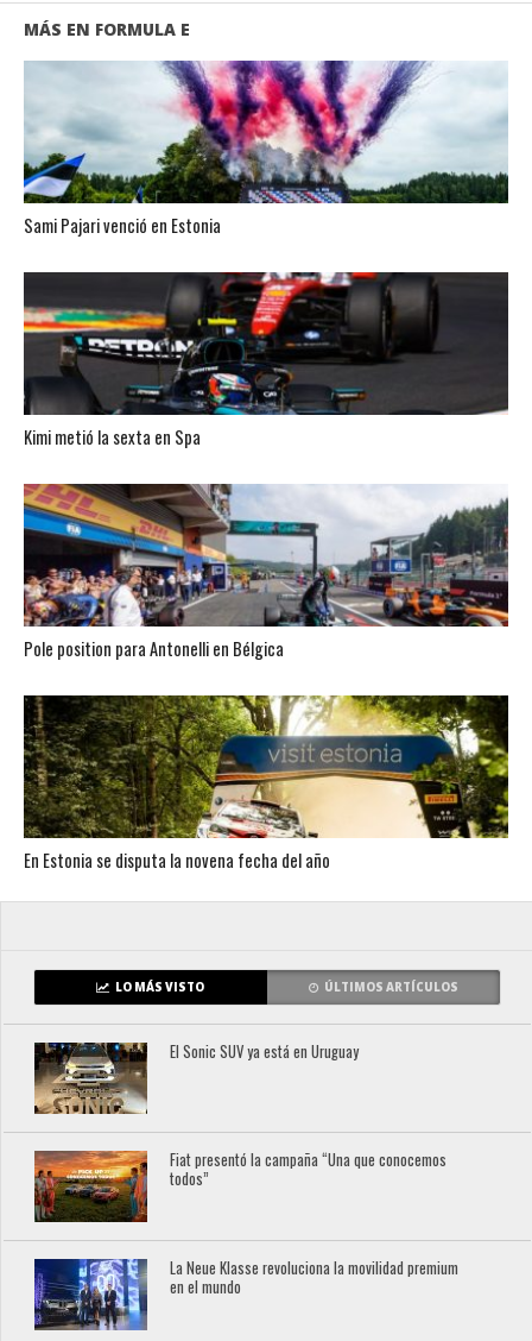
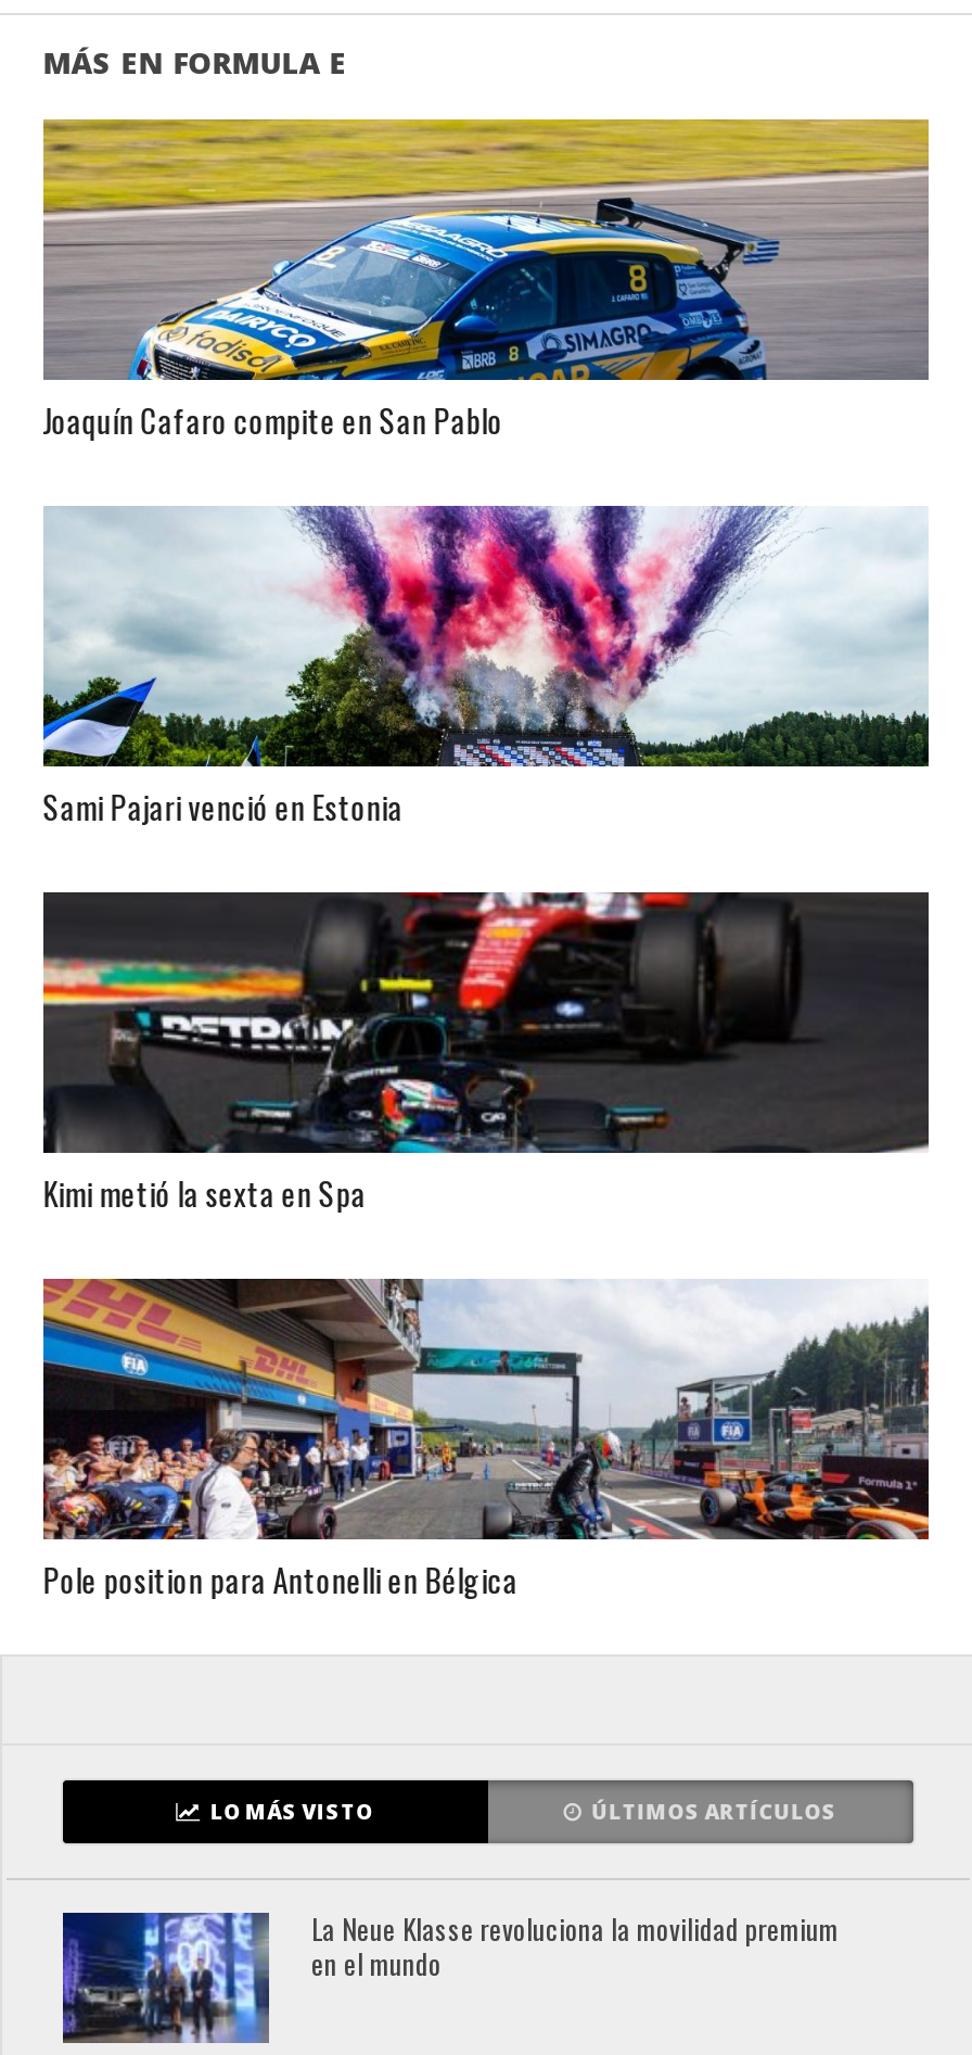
none -> [41,116,931,443] [image] | Joaquín Cafaro compite en San Pablo
moved [21,58,509,661] -> [39,503,931,1603]: [image] | Sami Pajari venció en Estonia | Kimi metió la sexta en Spa | Pole position para Antonelli en Bélgica
[23,694,509,872] [image] | En Estonia se disputa la novena fecha del año -> none
[33,1040,359,1115] [image] | El Sonic SUV ya está en Uruguay -> none
[33,1148,447,1222] [image] | Fiat presentó la campaña “Una que conocemos | todos” -> none

